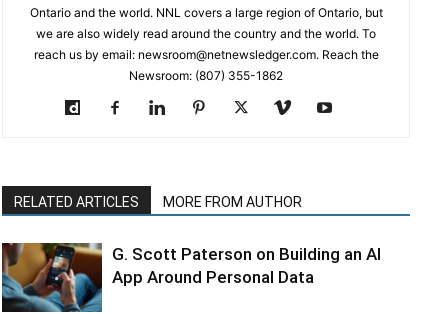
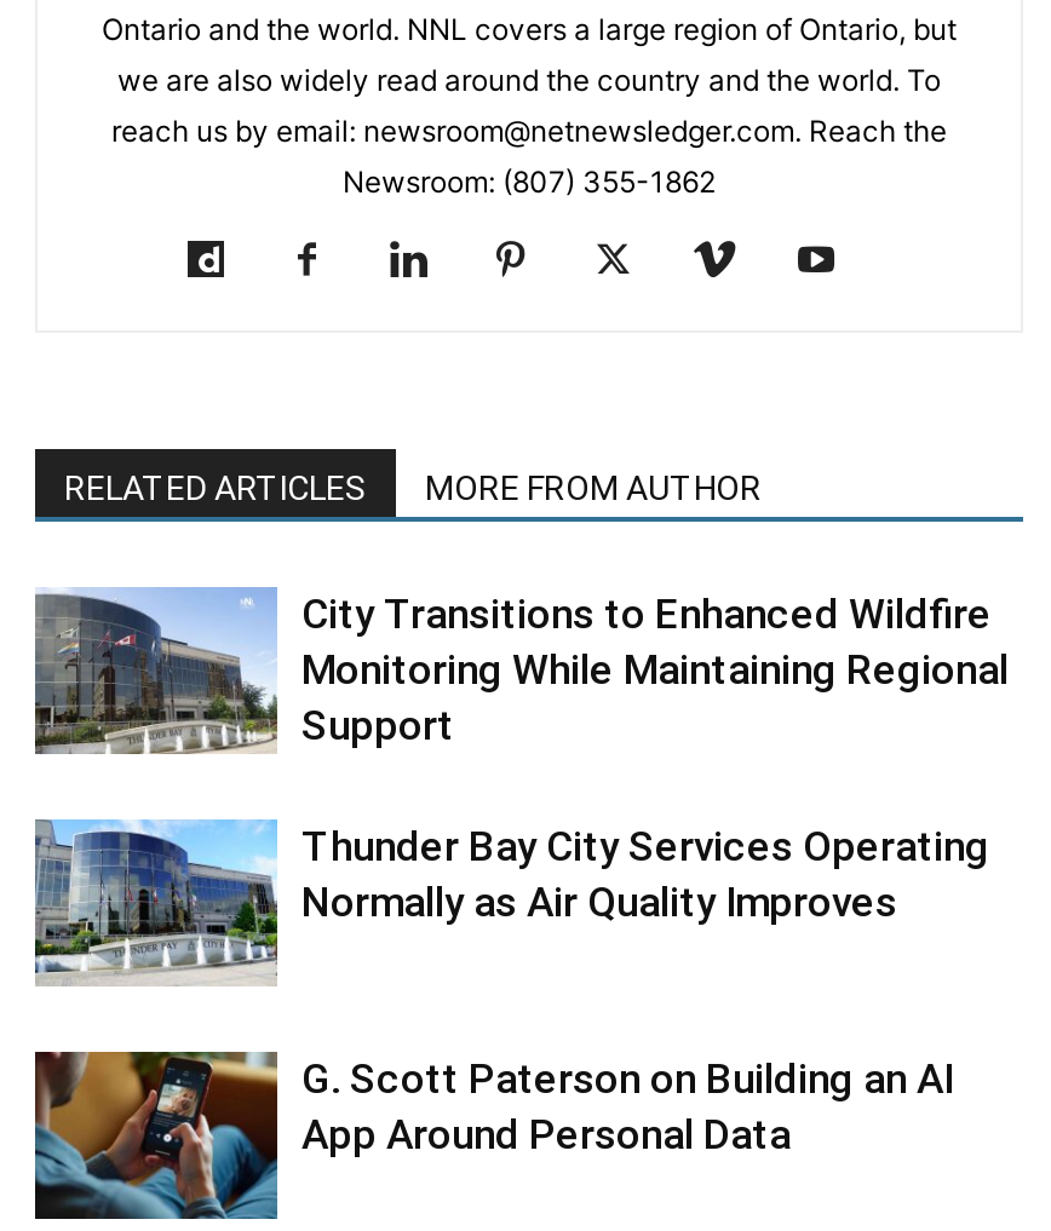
none -> [33,587,1009,926] [image] | City Transitions to Enhanced Wildfire | Monitoring While Maintaining Regional | Support | Thunder Bay City Services Operating | Normally as Air Quality Improves
none -> [33,817,280,986] [image]

